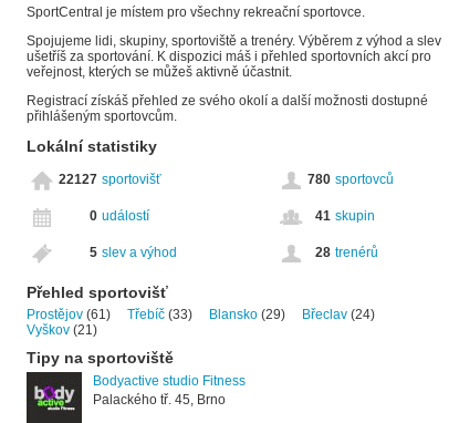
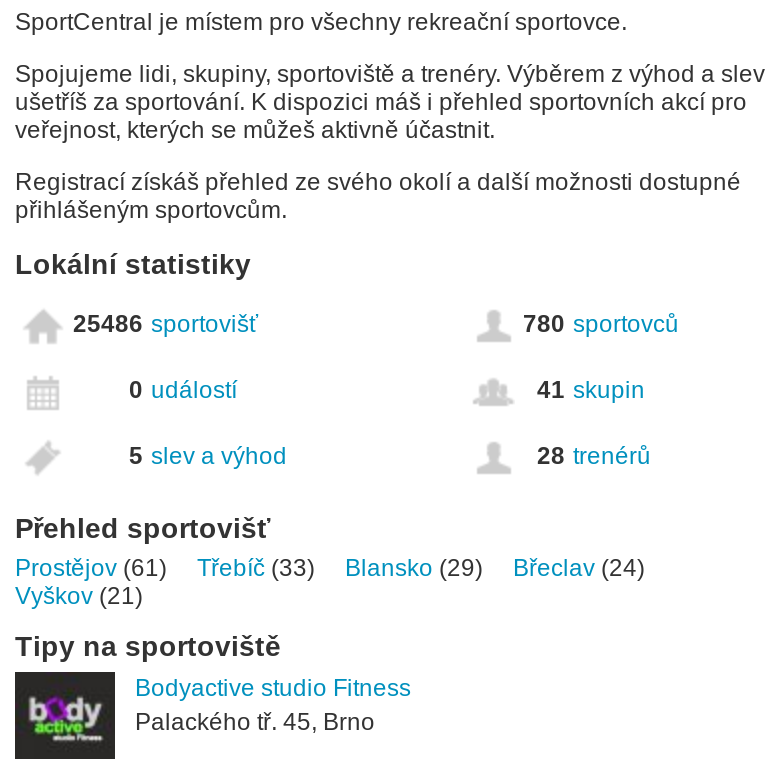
[59,171,161,187] 22127 sportovišť -> [73,310,259,338] 25486 sportovišť

